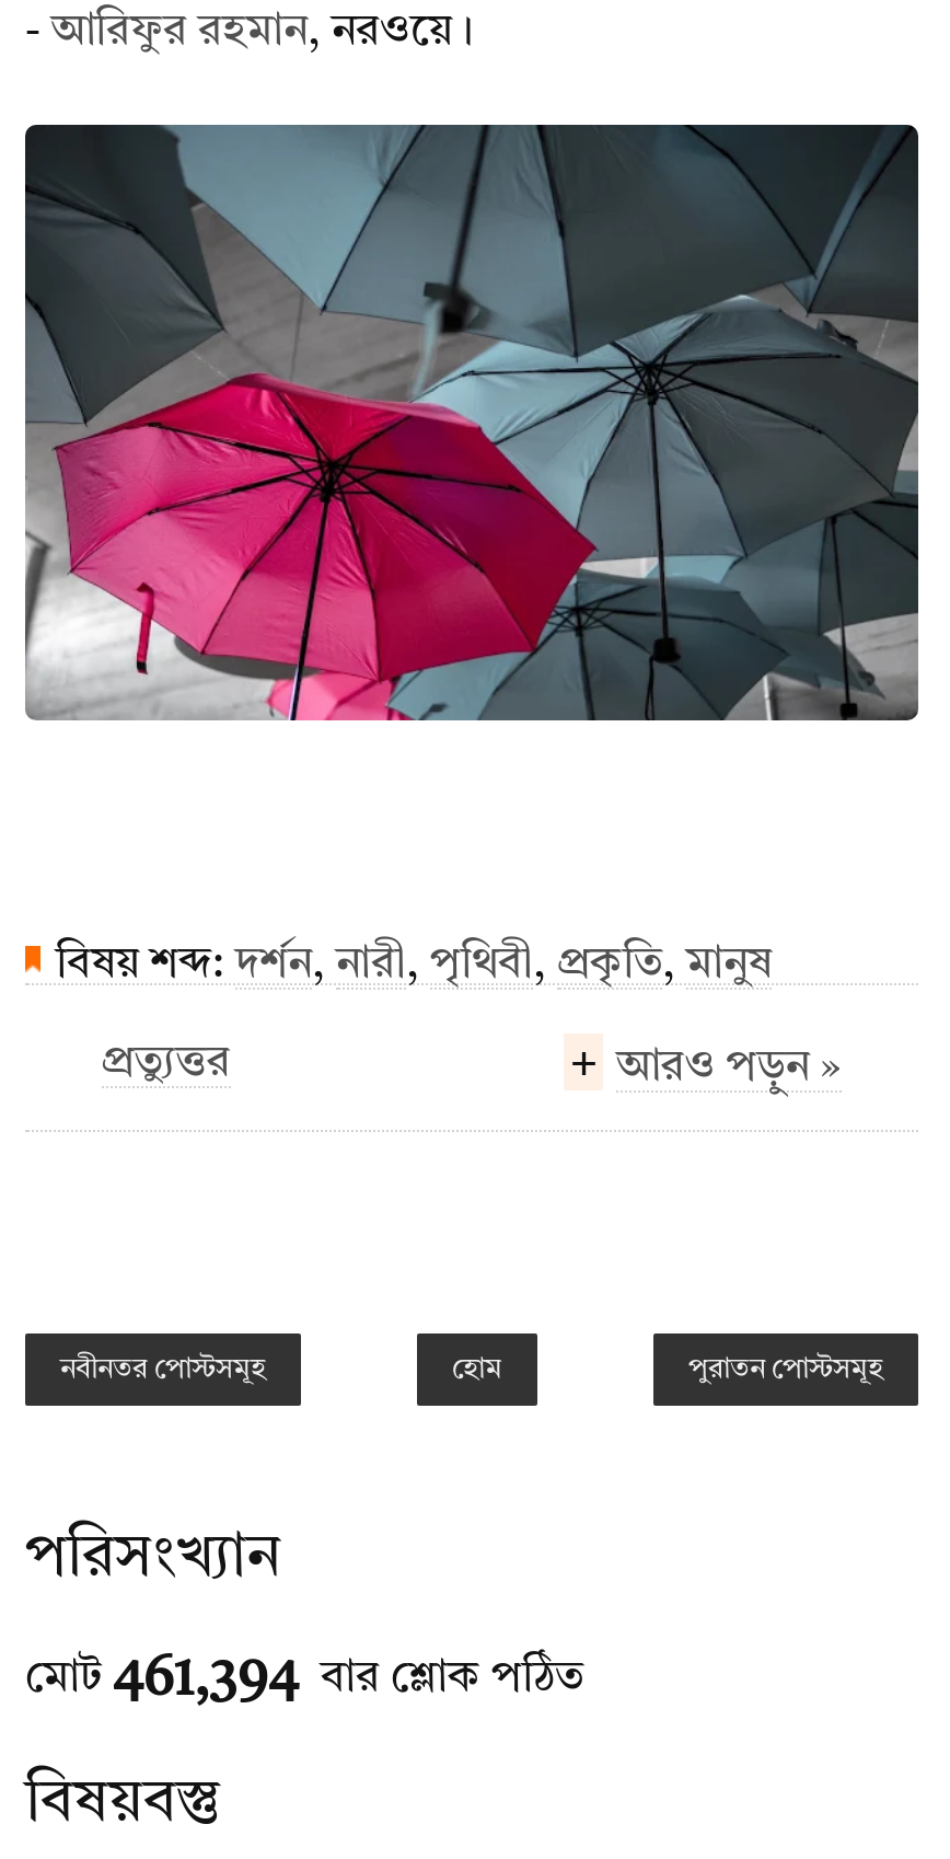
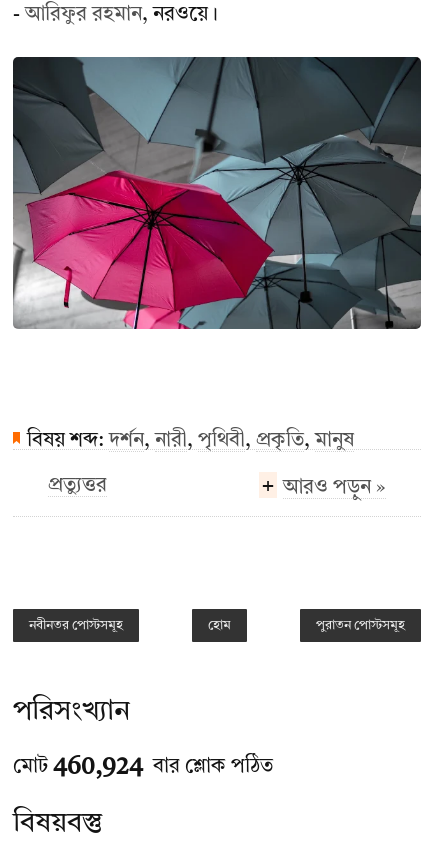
[25,1654,583,1707] মোট 461,394 বার শ্লোক পঠিত -> [13,756,273,780] মোট 460,924 বার শ্লোক পঠিত

